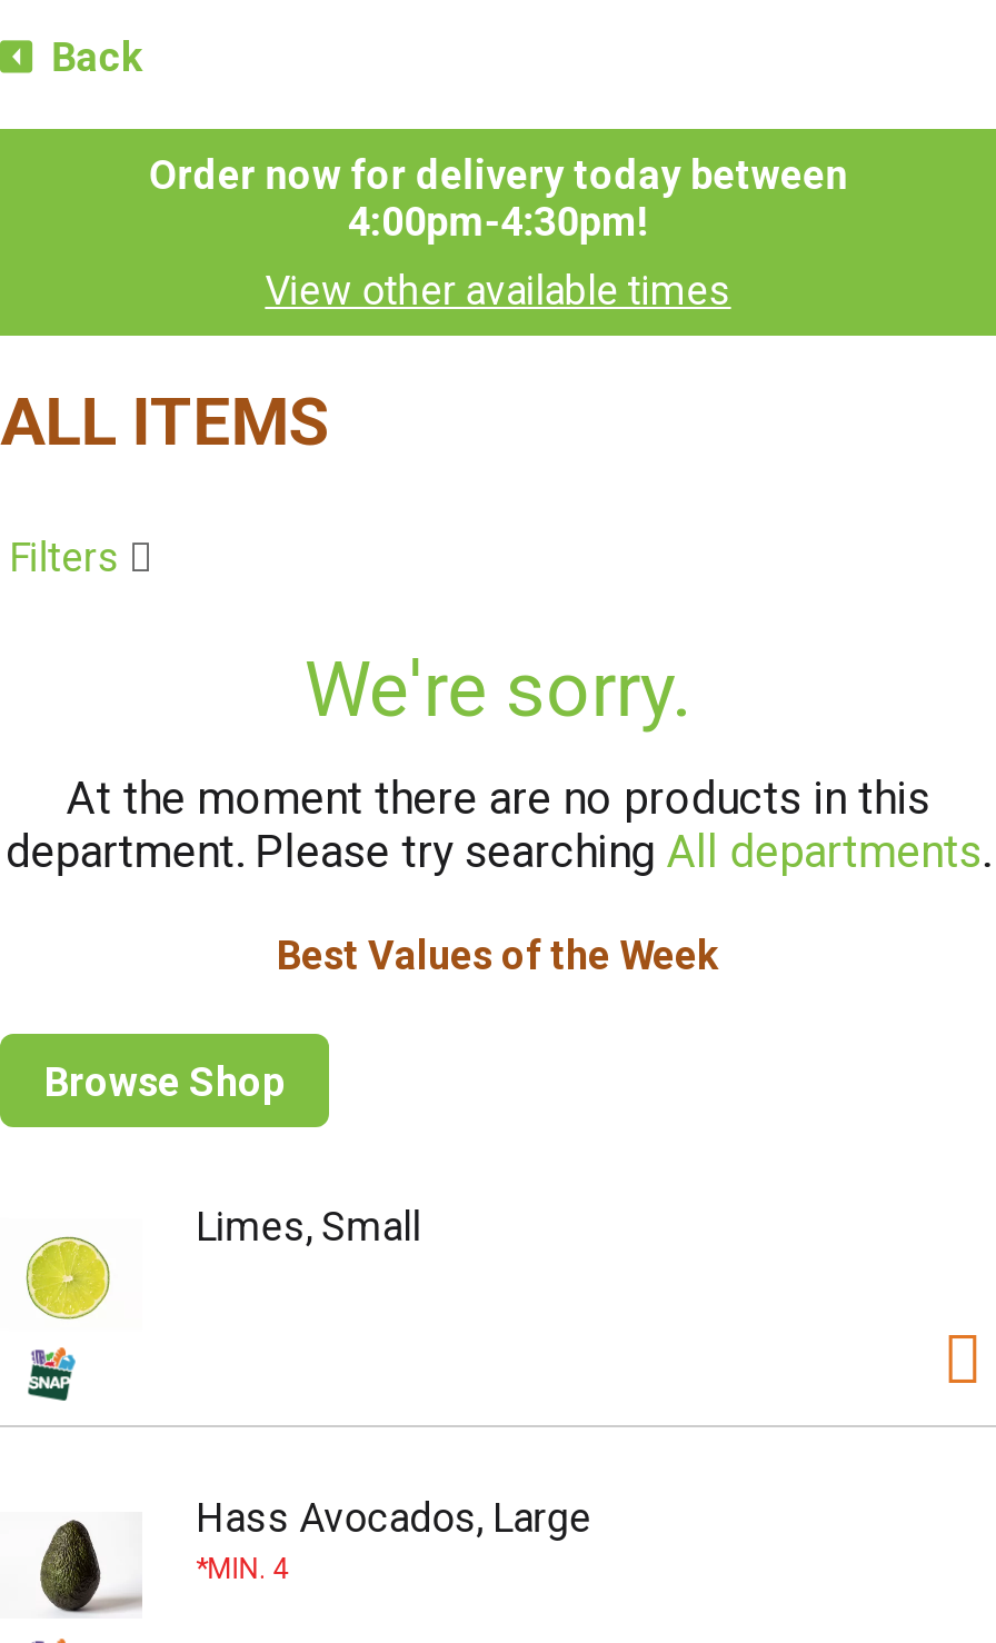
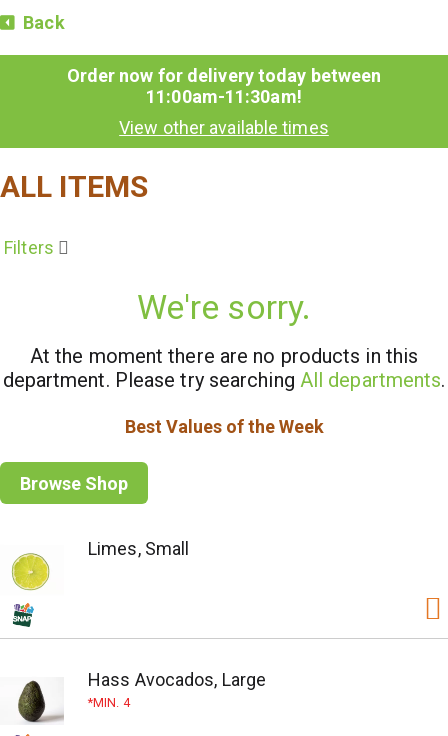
[347,198,649,245] 4:00pm-4:30pm! -> [146,86,302,107] 11:00am-11:30am!

